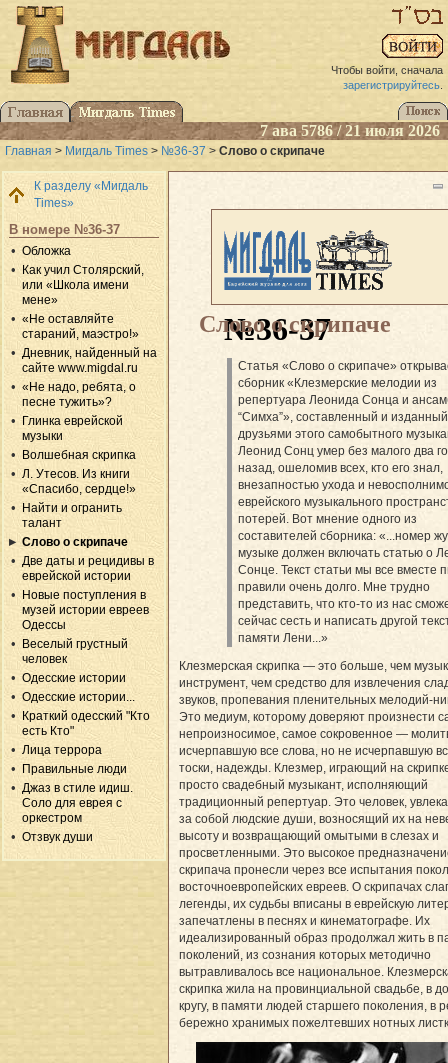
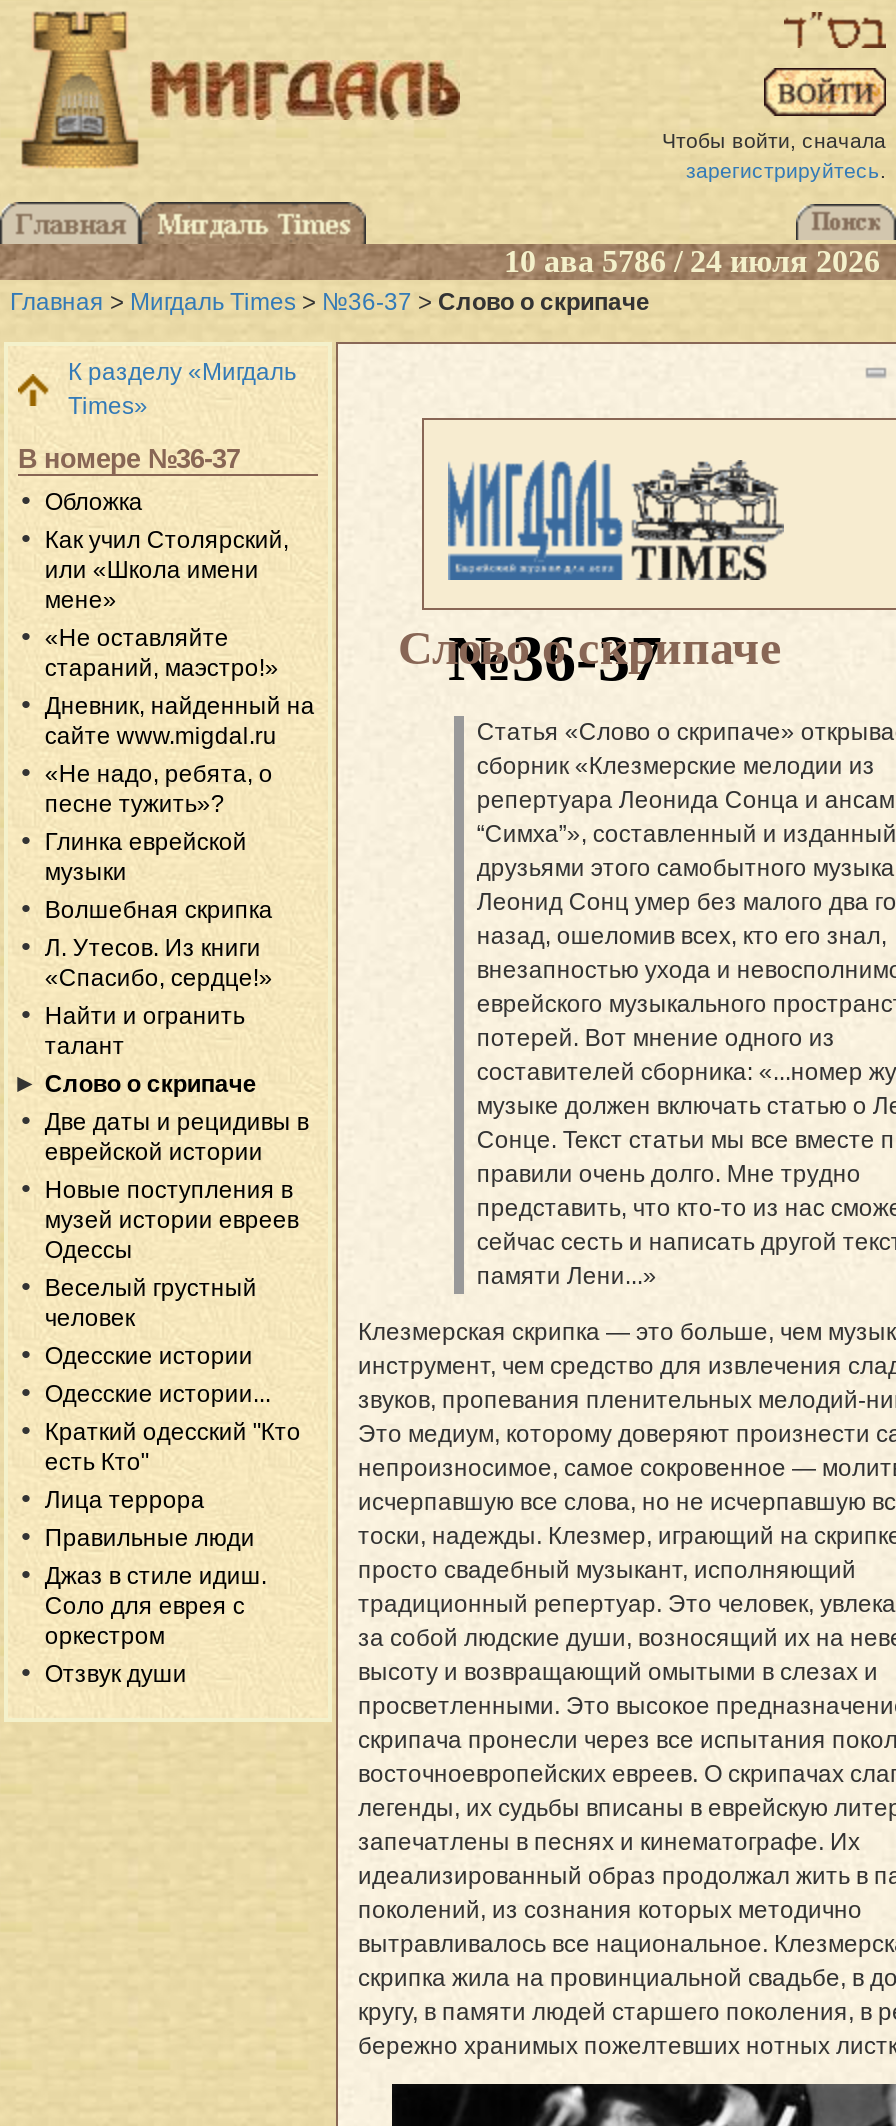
[260,121,448,138] 7 ава 5786 / 21 июля 2026 -> [504,243,896,277] 10 ава 5786 / 24 июля 2026

